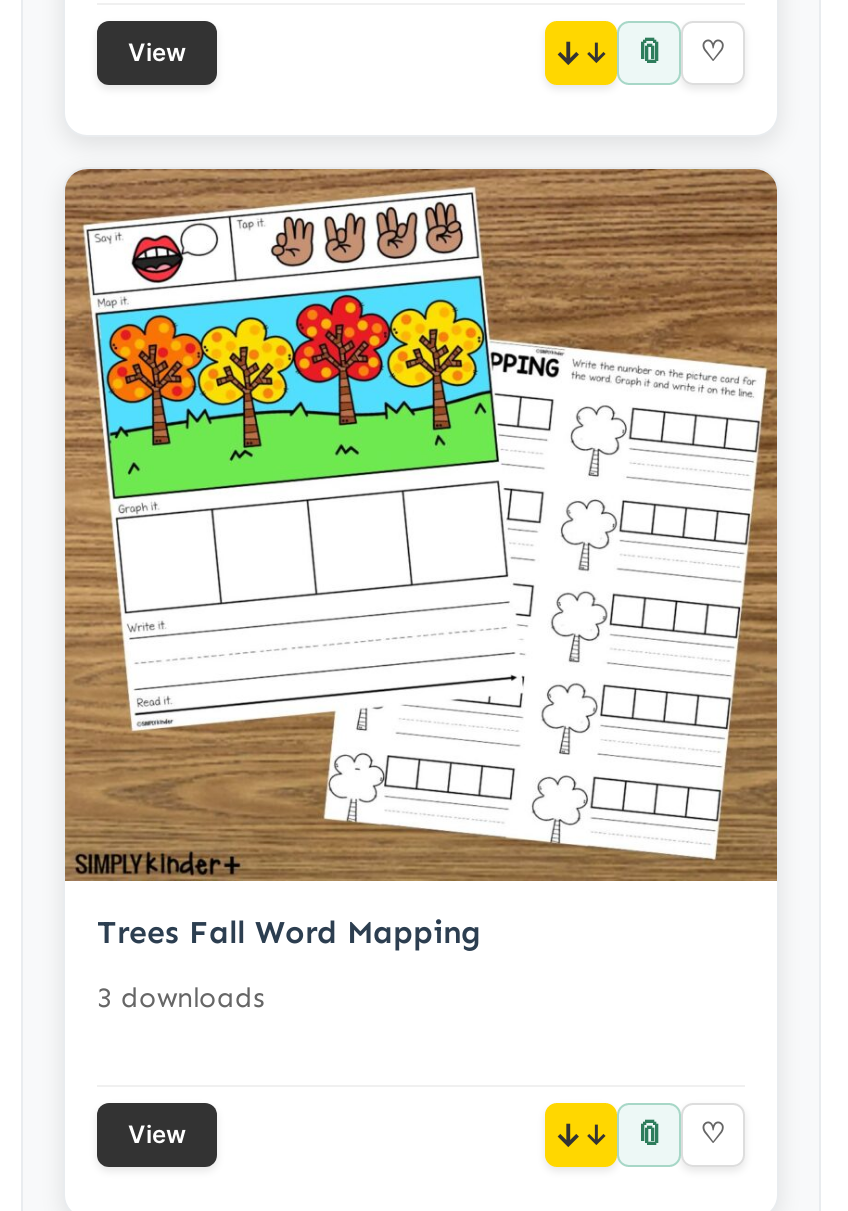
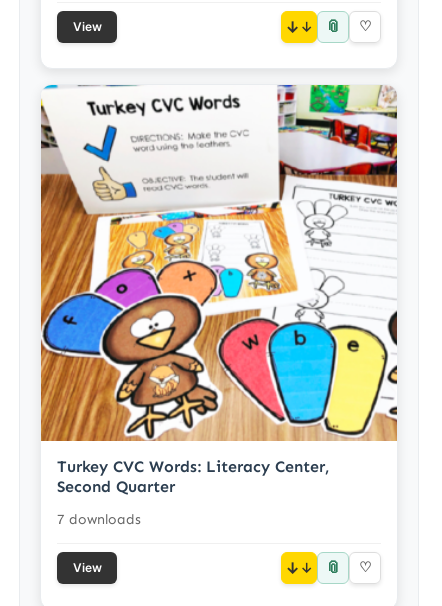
[63,167,779,951] [image] | Trees Fall Word Mapping -> [41,84,398,496] [image] | Turkey CVC Words: Literacy Center, | Second Quarter
[97,981,265,1015] 3 downloads -> [57,511,141,528] 7 downloads

